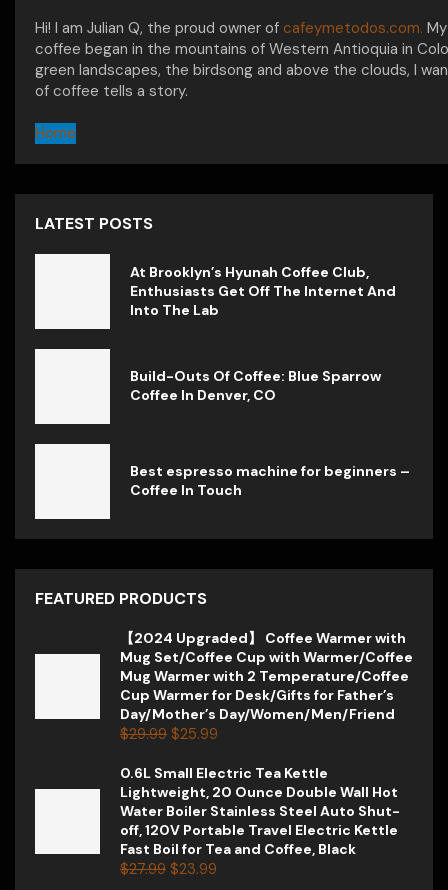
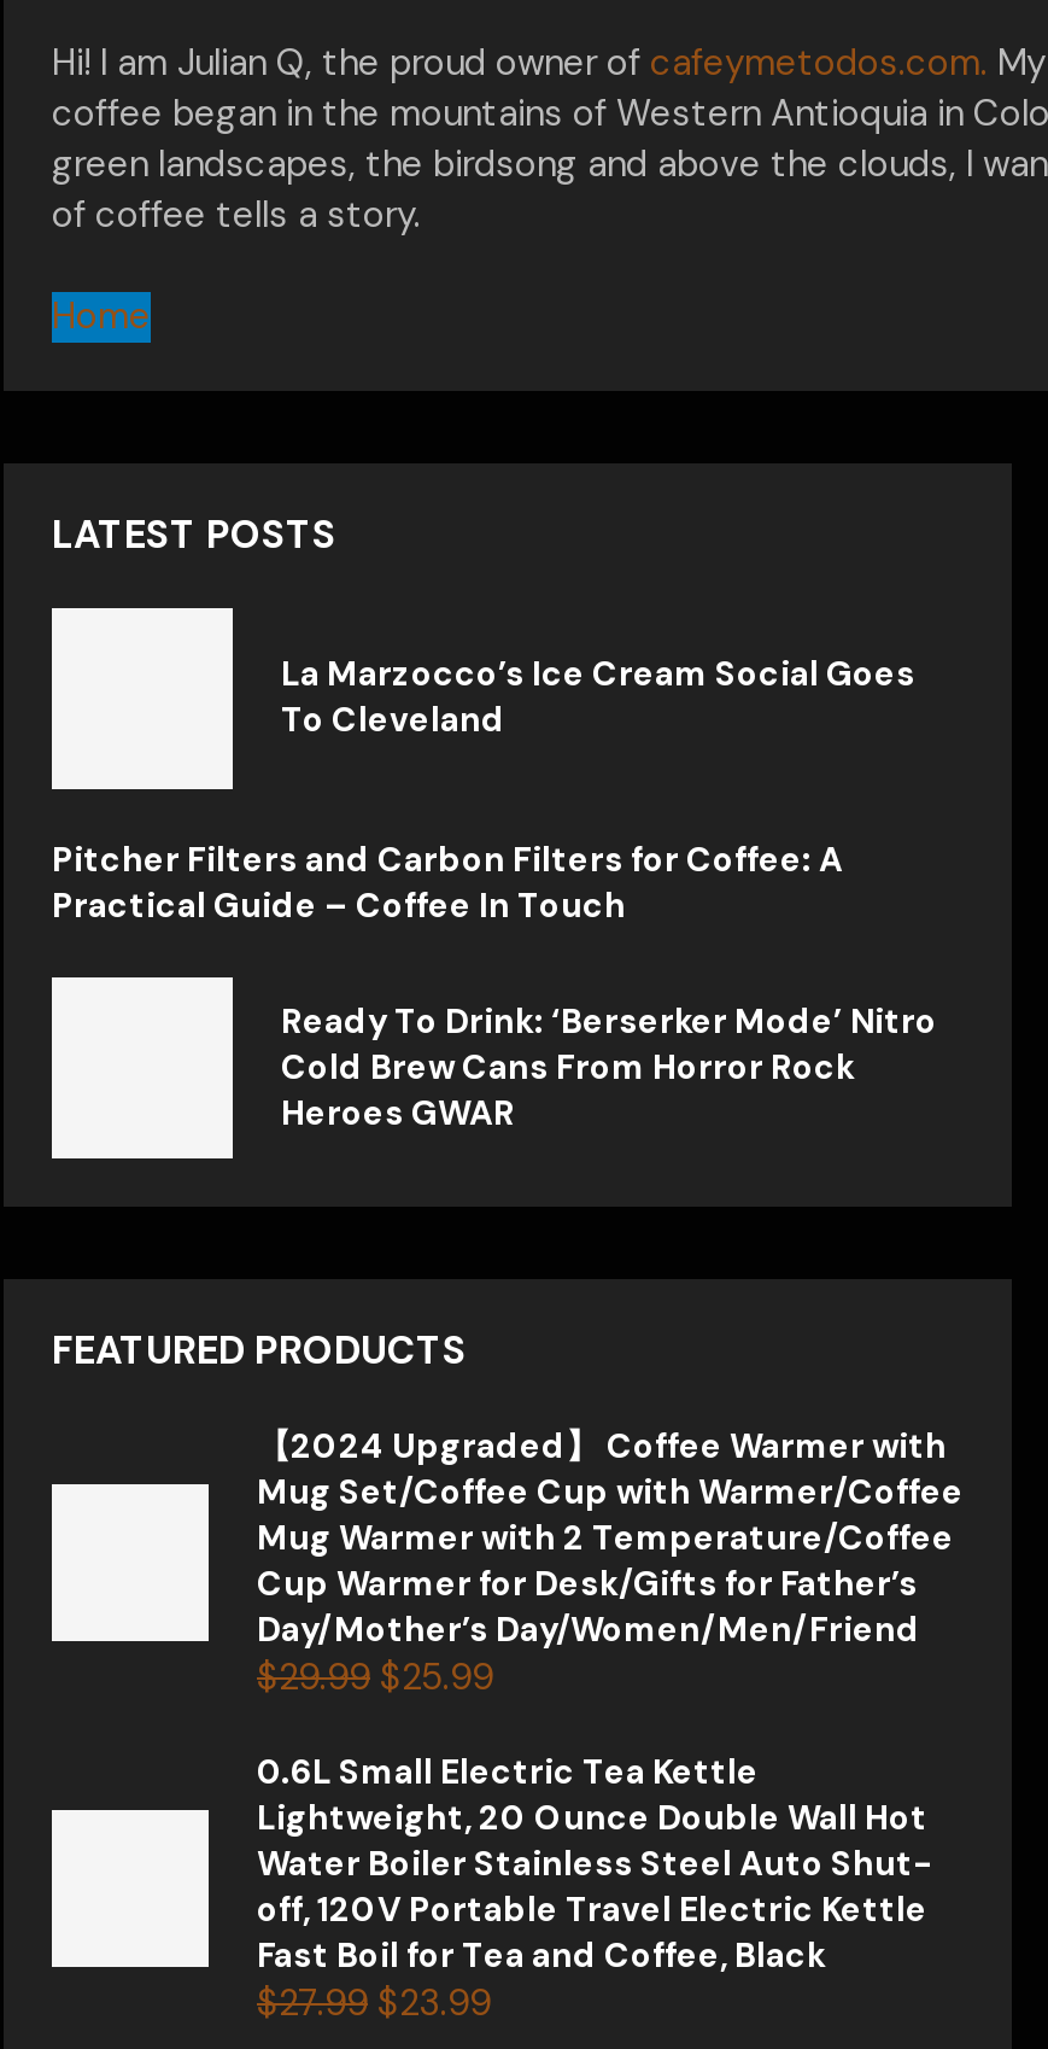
[130,263,396,319] At Brooklyn’s Hyunah Coffee Club, | Enthusiasts Get Off The Internet And | Into The Lab -> [281,652,915,742] La Marzocco’s Ice Cream Social Goes | To Cleveland
[130,367,381,404] Build-Outs Of Coffee: Blue Sparrow | Coffee In Denver, CO -> [52,837,843,926] Pitcher Filters and Carbon Filters for Coffee: A | Practical Guide – Coffee In Touch
[130,462,410,499] Best espresso machine for beginners – | Coffee In Touch -> [281,999,937,1134] Ready To Drink: ‘Berserker Mode’ Nitro | Cold Brew Cans From Horror Rock | Heroes GWAR

